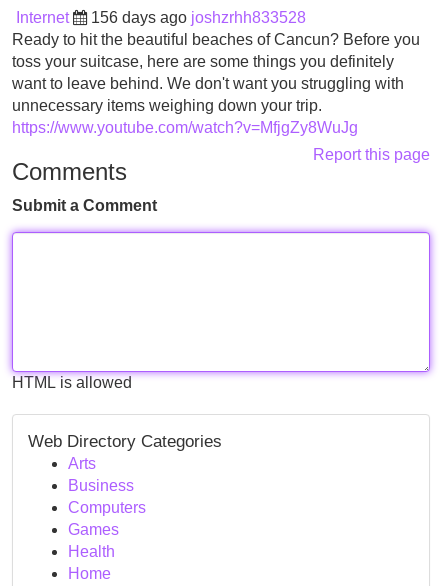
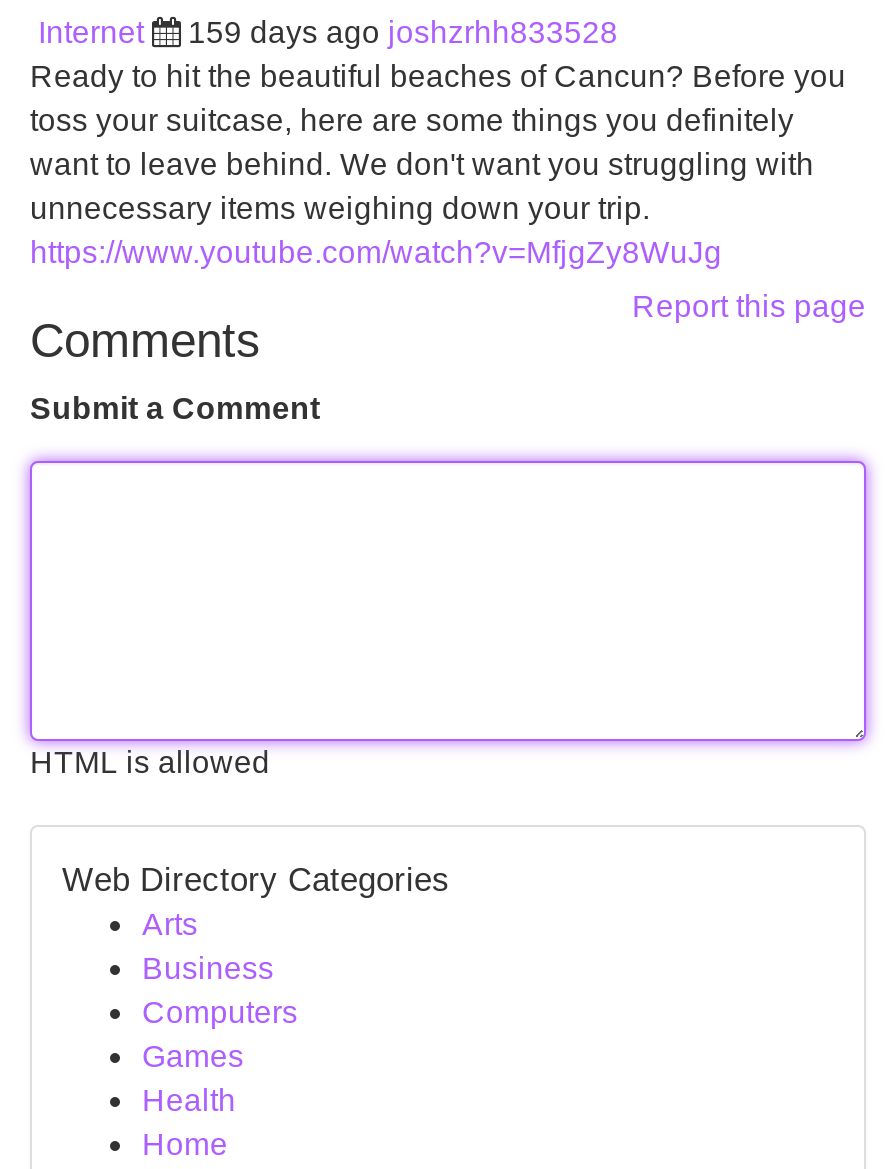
[91,9,306,26] 156 days ago joshzrhh833528 -> [188,15,618,49] 159 days ago joshzrhh833528

